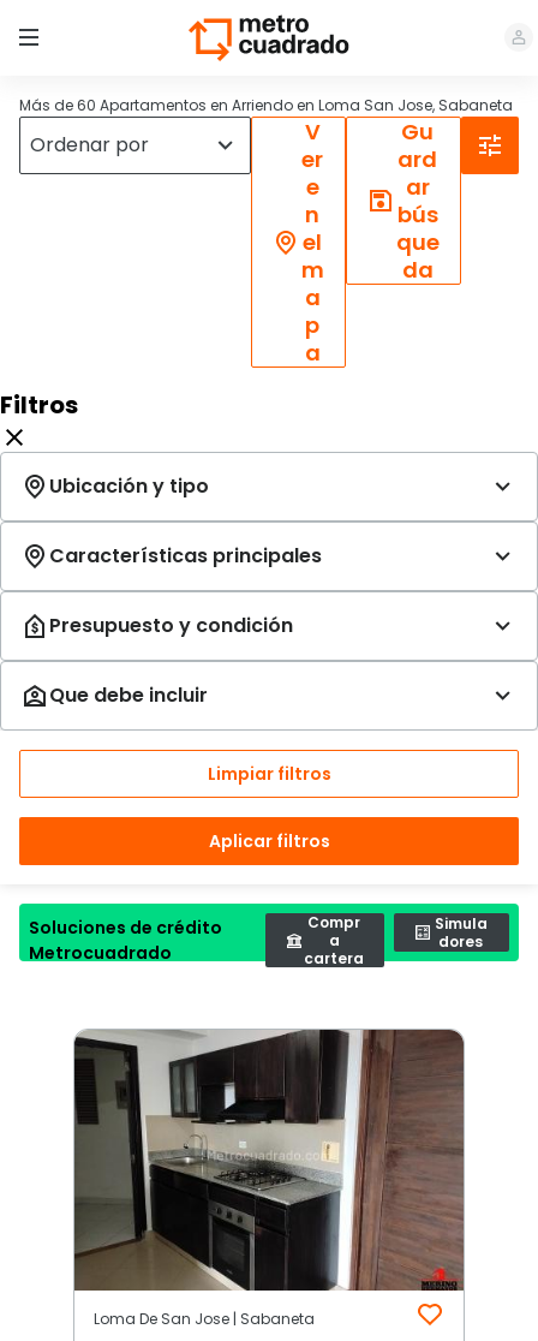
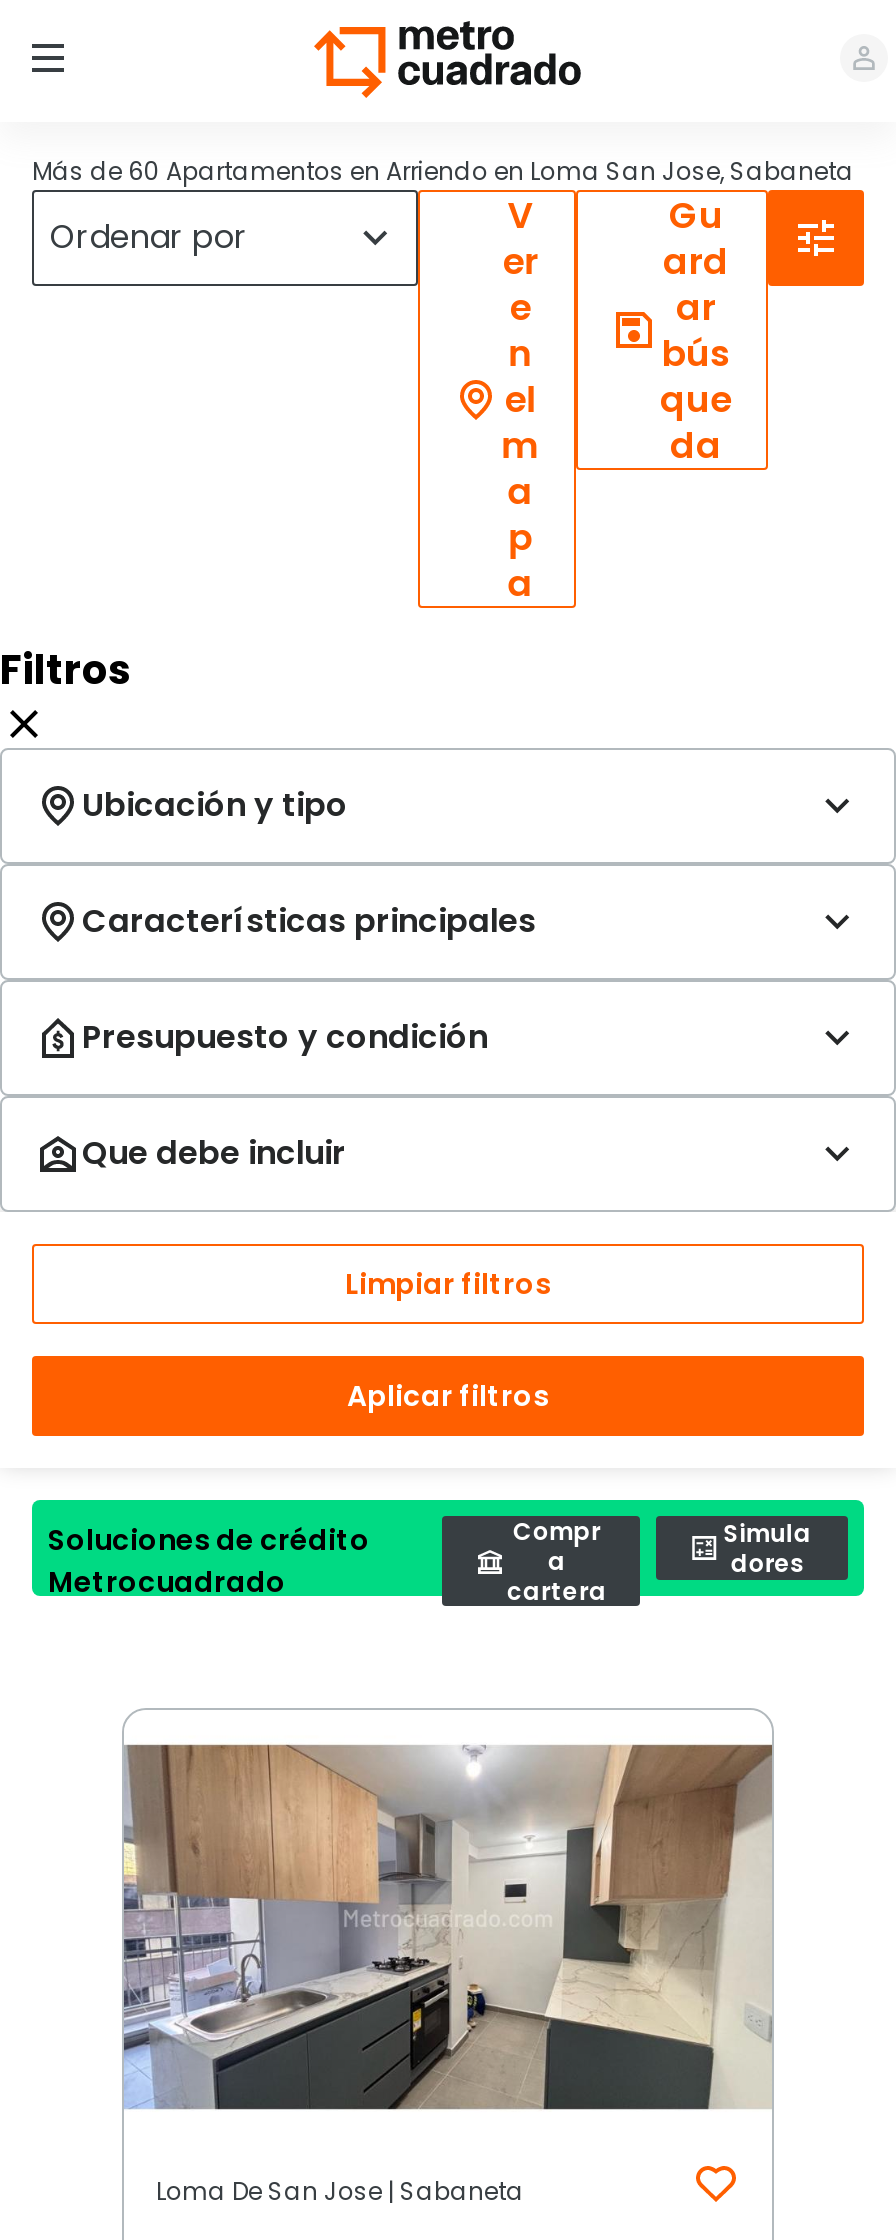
[73,1029,465,1292] [image] -> [122,1710,772,2144] [image]

